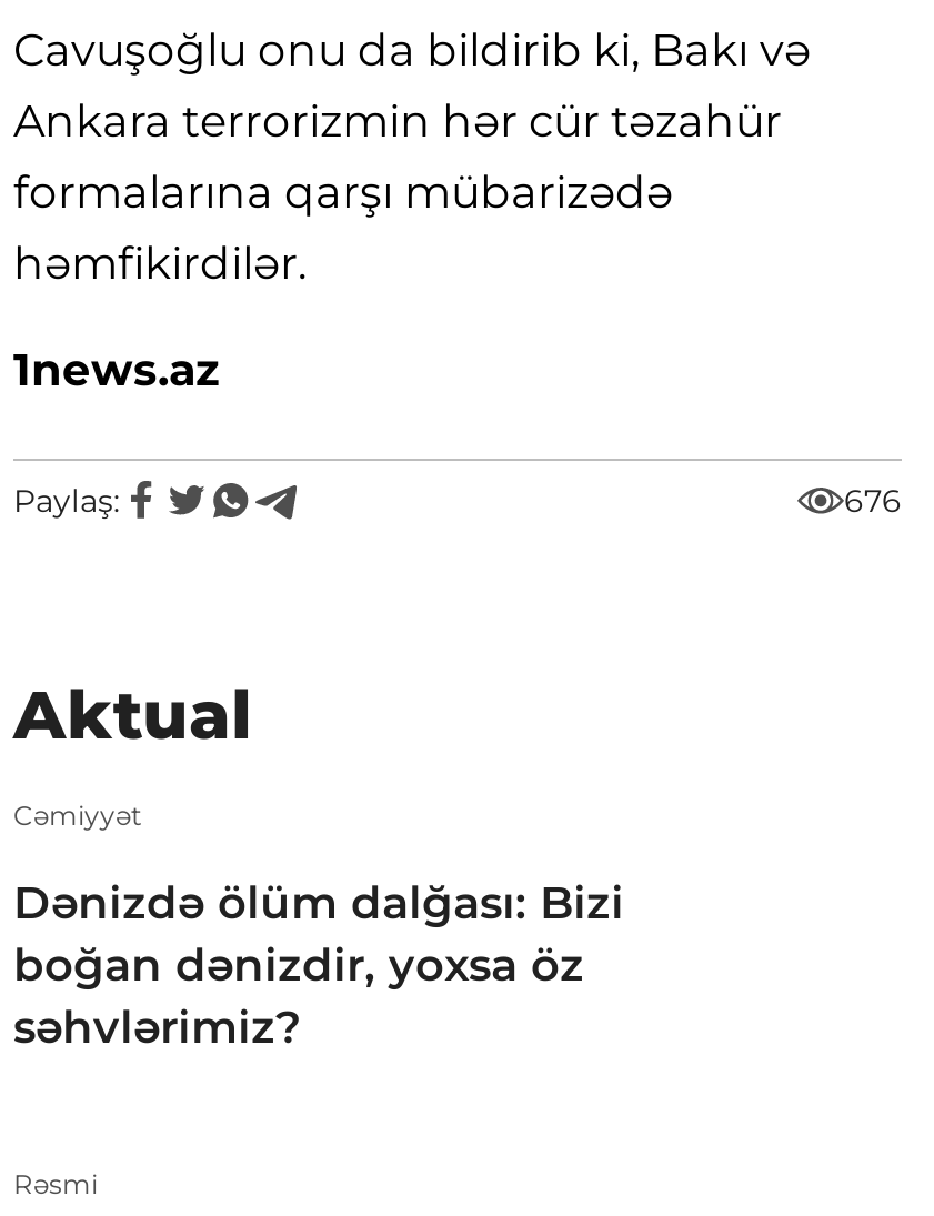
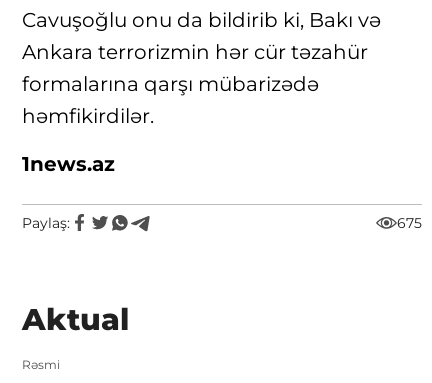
[844,482,902,522] 676 -> [397,214,422,232] 675
[13,800,624,1054] Cəmiyyət | Dənizdə ölüm dalğası: Bizi | boğan dənizdir, yoxsa öz | səhvlərimiz? -> none

